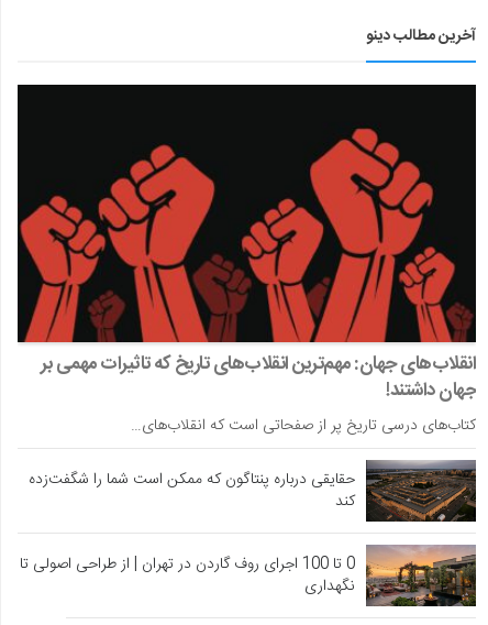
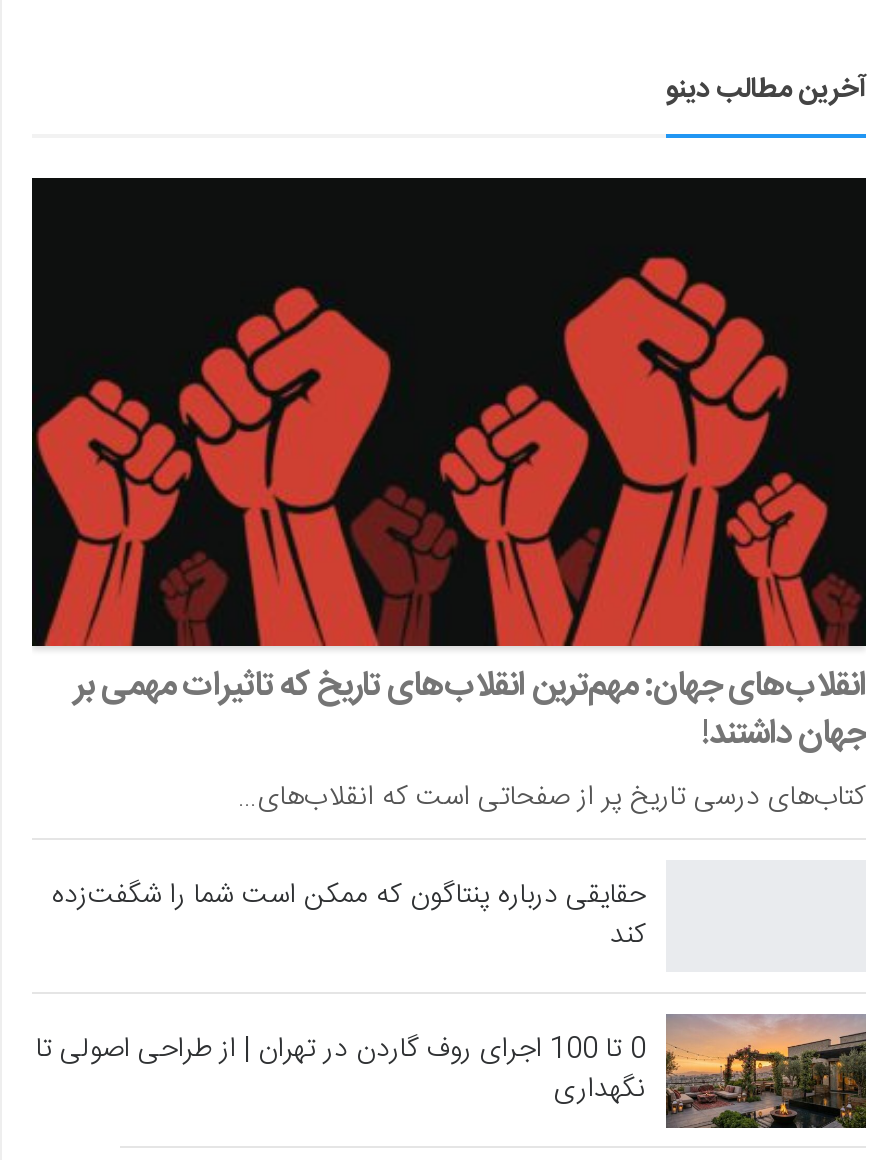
[365,460,477,523] [image] -> none

